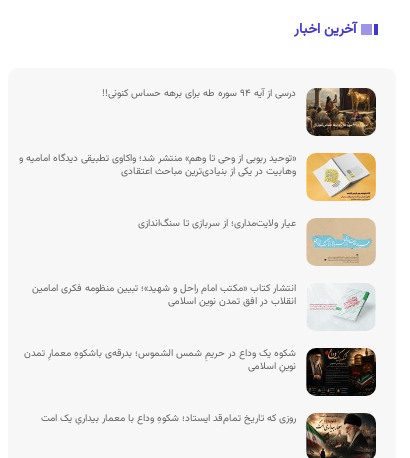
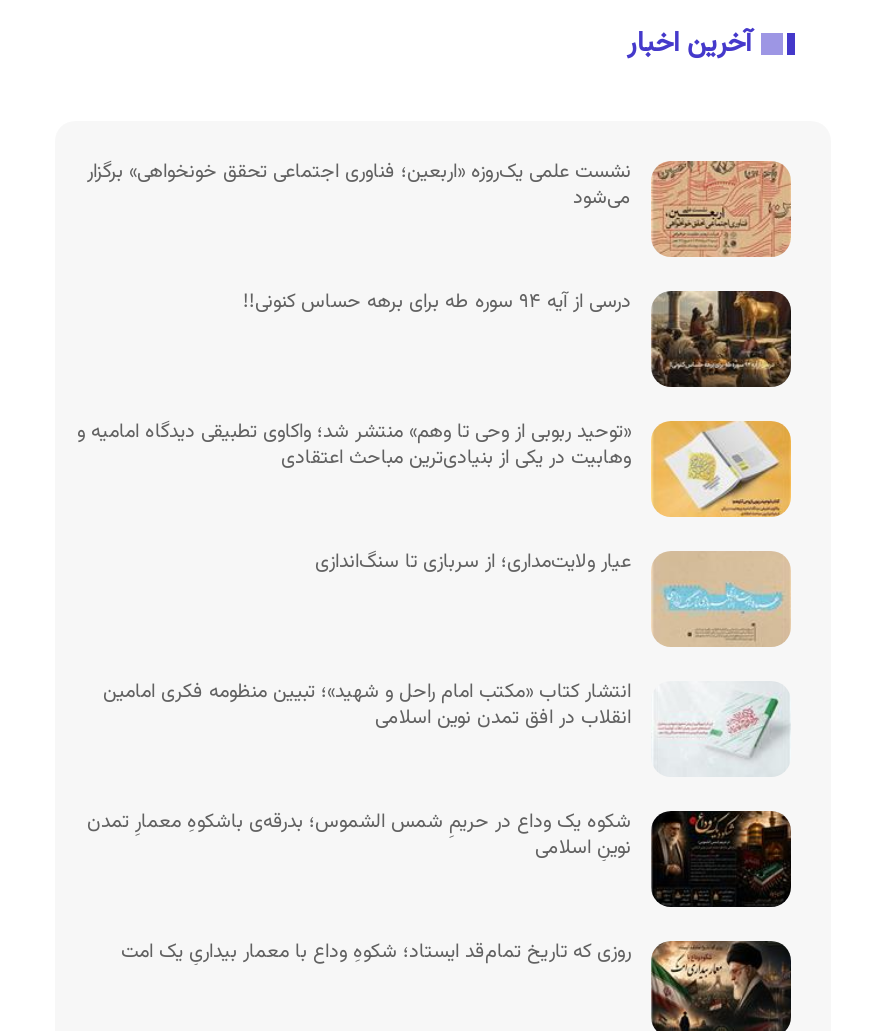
none -> [87,157,793,257] [image] | نشست علمی یک‌روزه «اربعین؛ فناوری اجتماعی تحقق خونخواهی» برگزار | می‌شود

